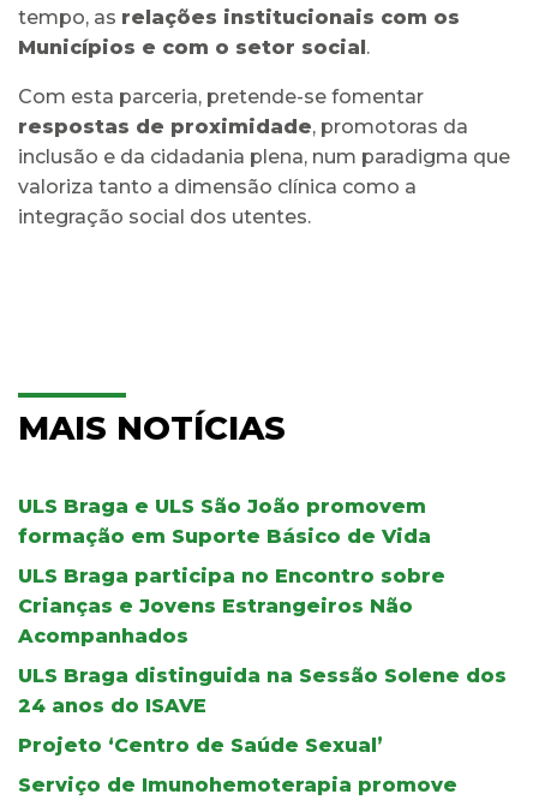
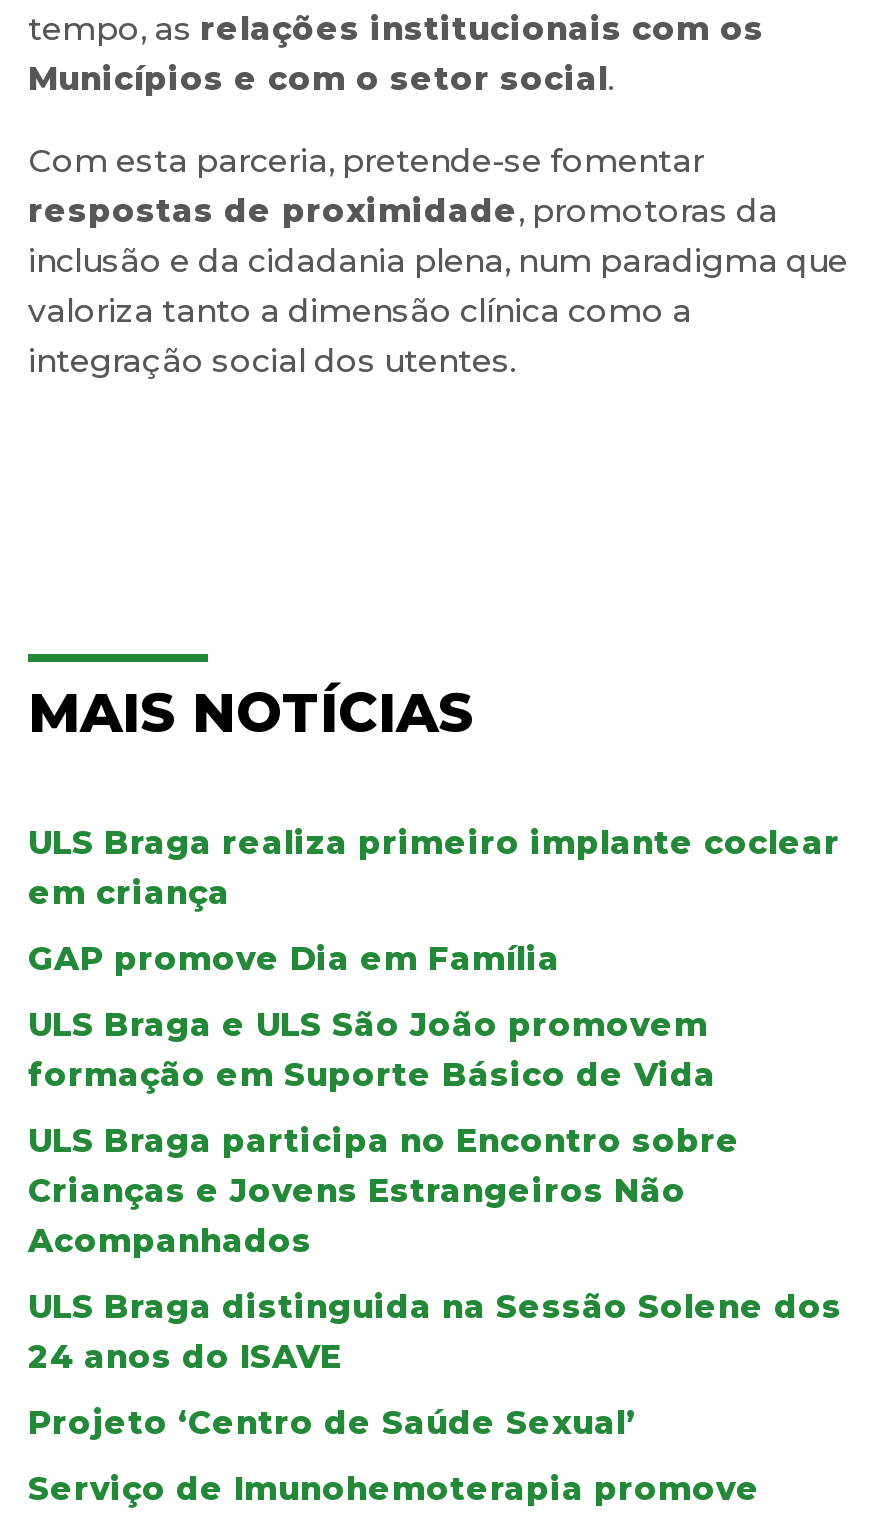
none -> [28,823,840,977] ULS Braga realiza primeiro implante coclear | em criança | GAP promove Dia em Família

